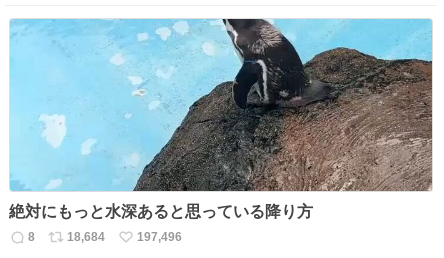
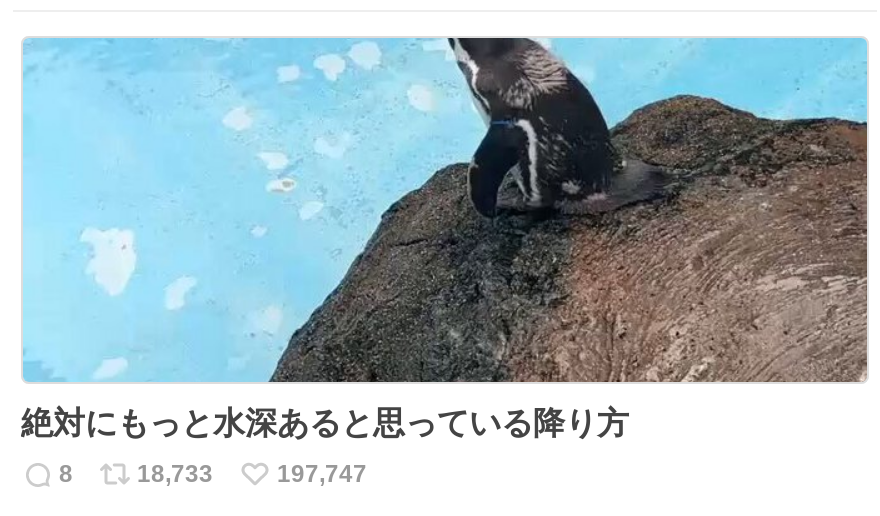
[67,230,105,244] 18,684 -> [137,460,213,488] 18,733
[137,230,182,244] 197,496 -> [277,460,367,488] 197,747

